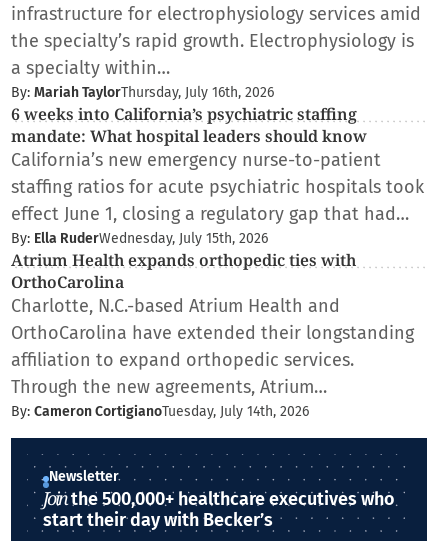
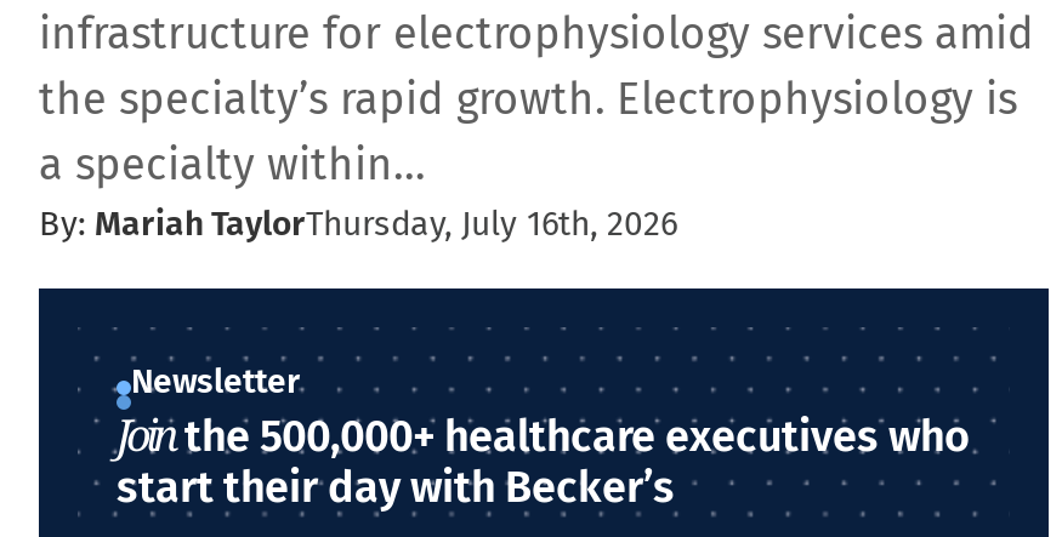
[11,103,424,420] 6 weeks into California’s psychiatric staffing | mandate: What hospital leaders should know | California’s new emergency nurse-to-patient | staffing ratios for acute psychiatric hospitals took | effect June 1, closing a regulatory gap that had… | By: Ella RuderWednesday, July 15th, 2026 | Atrium Health expands orthopedic ties with | OrthoCarolina | Charlotte, N.C.-based Atrium Health and | OrthoCarolina have extended their longstanding | affiliation to expand orthopedic services. | Through the new agreements, Atrium… | By: Cameron CortigianoTuesday, July 14th, 2026 -> none

